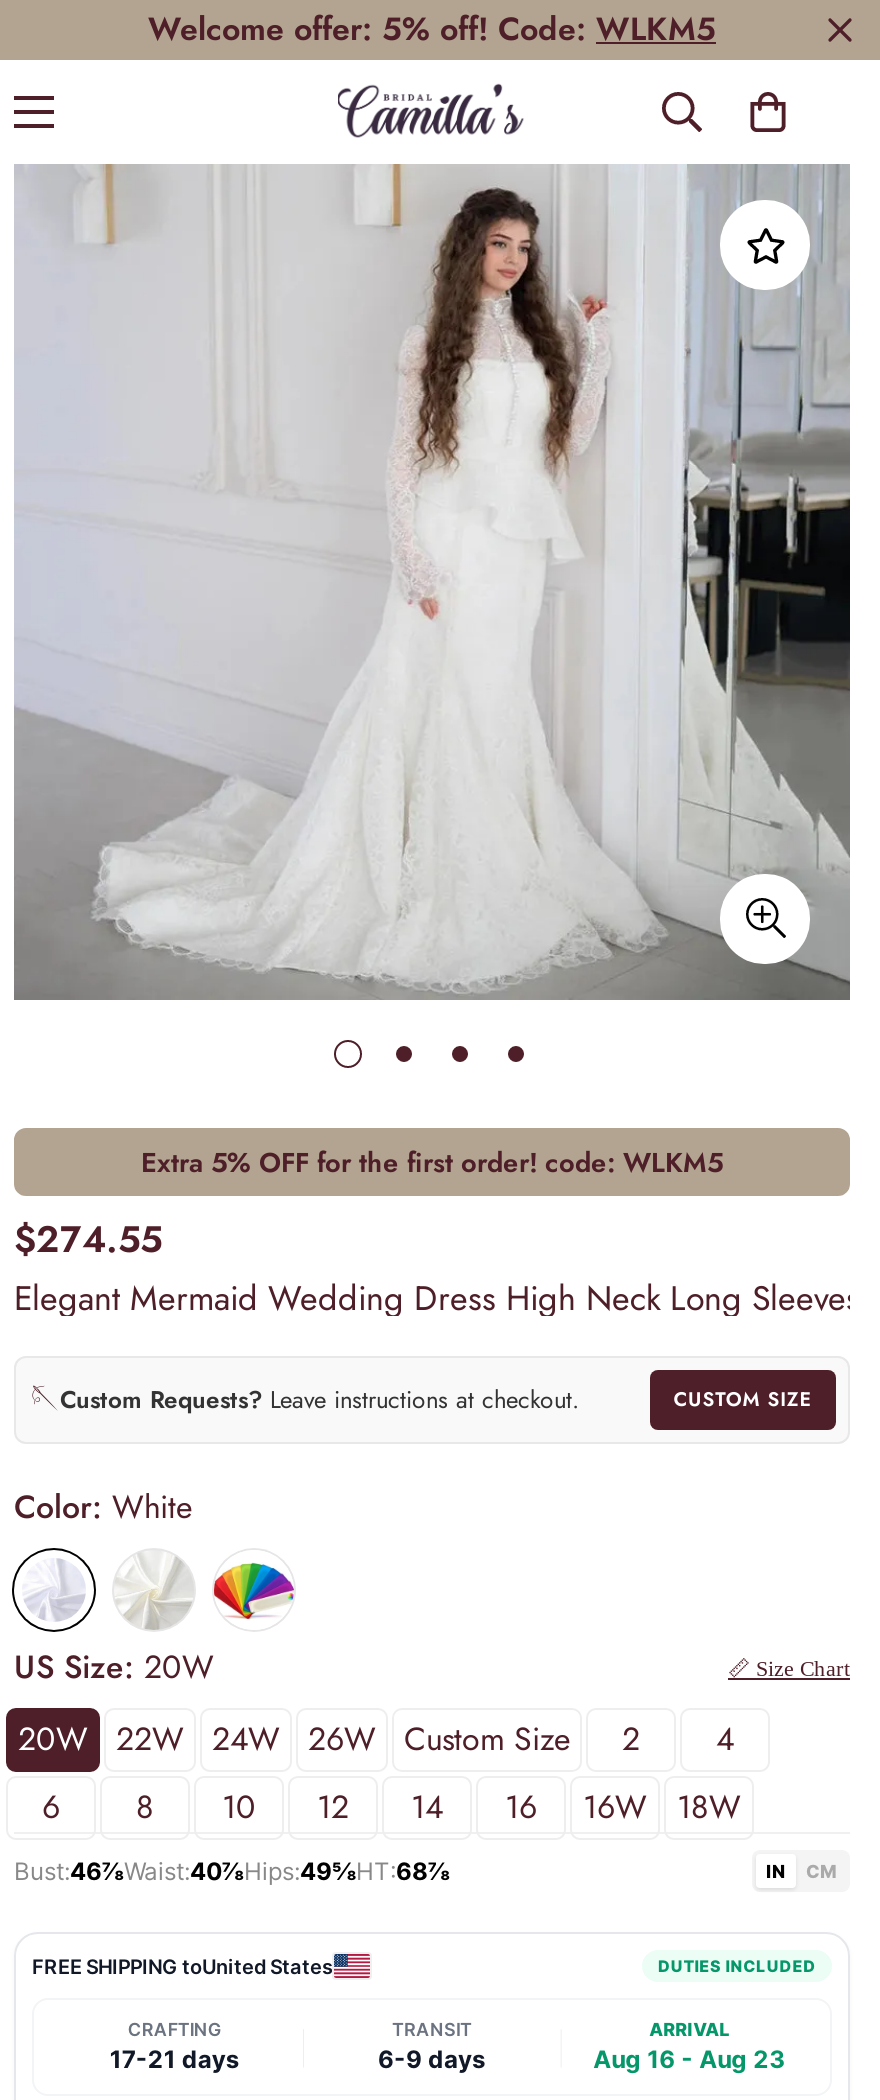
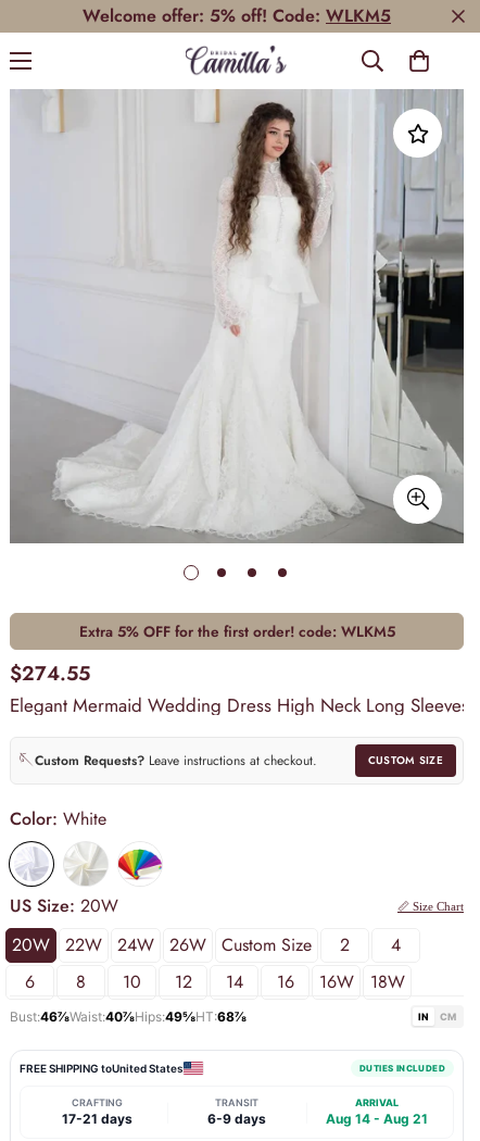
[593,2044,785,2074] Aug 16 - Aug 23 -> [325,1111,428,1127] Aug 14 - Aug 21

